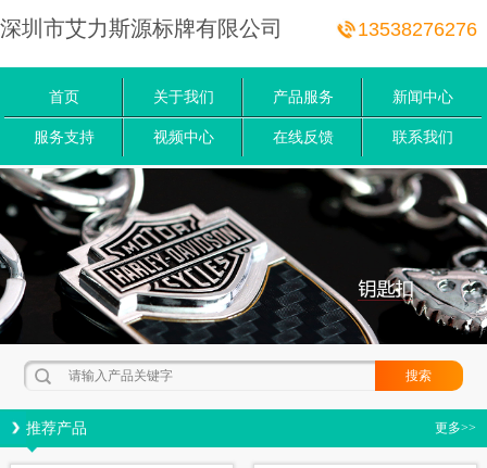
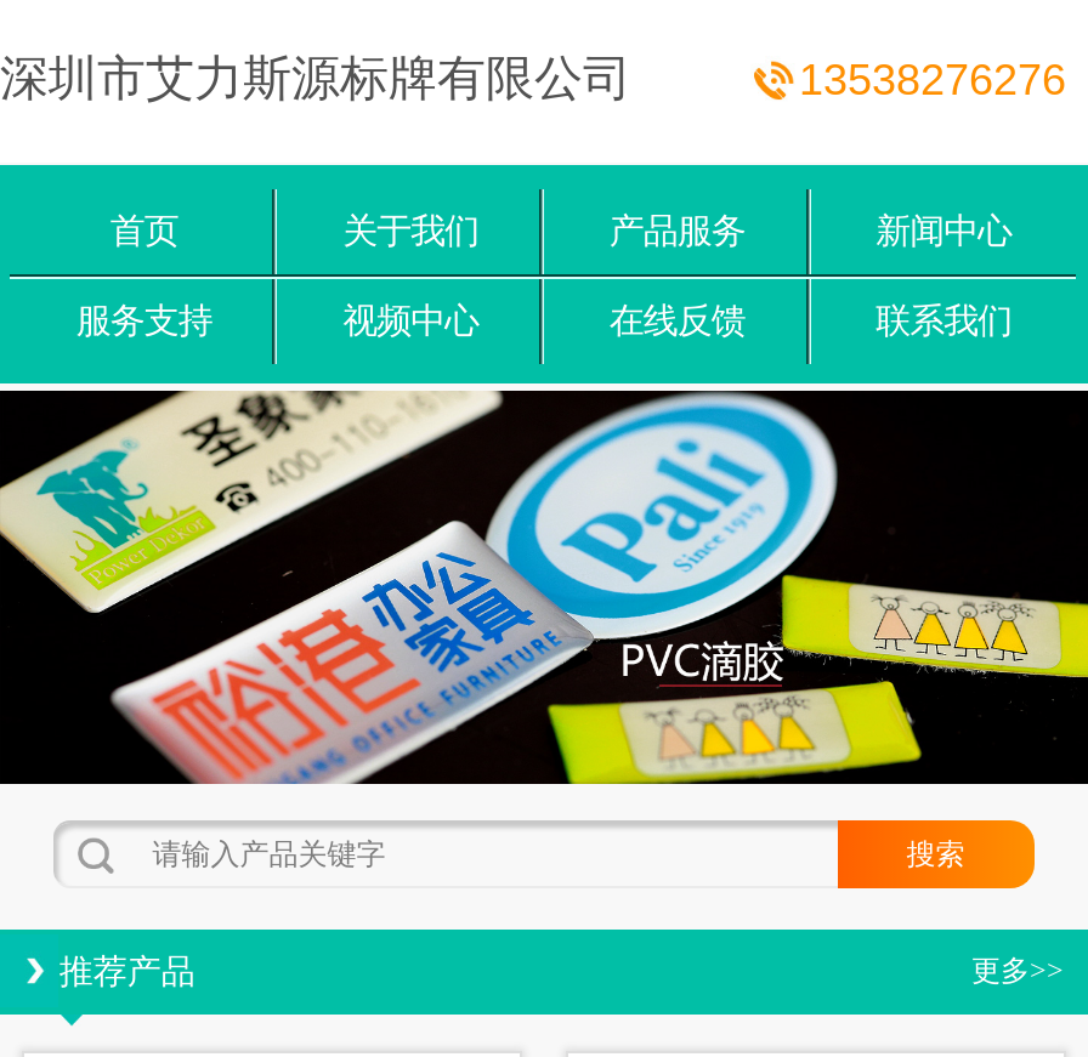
[3,167,484,345] [image] -> [7,388,1081,786] [image]

